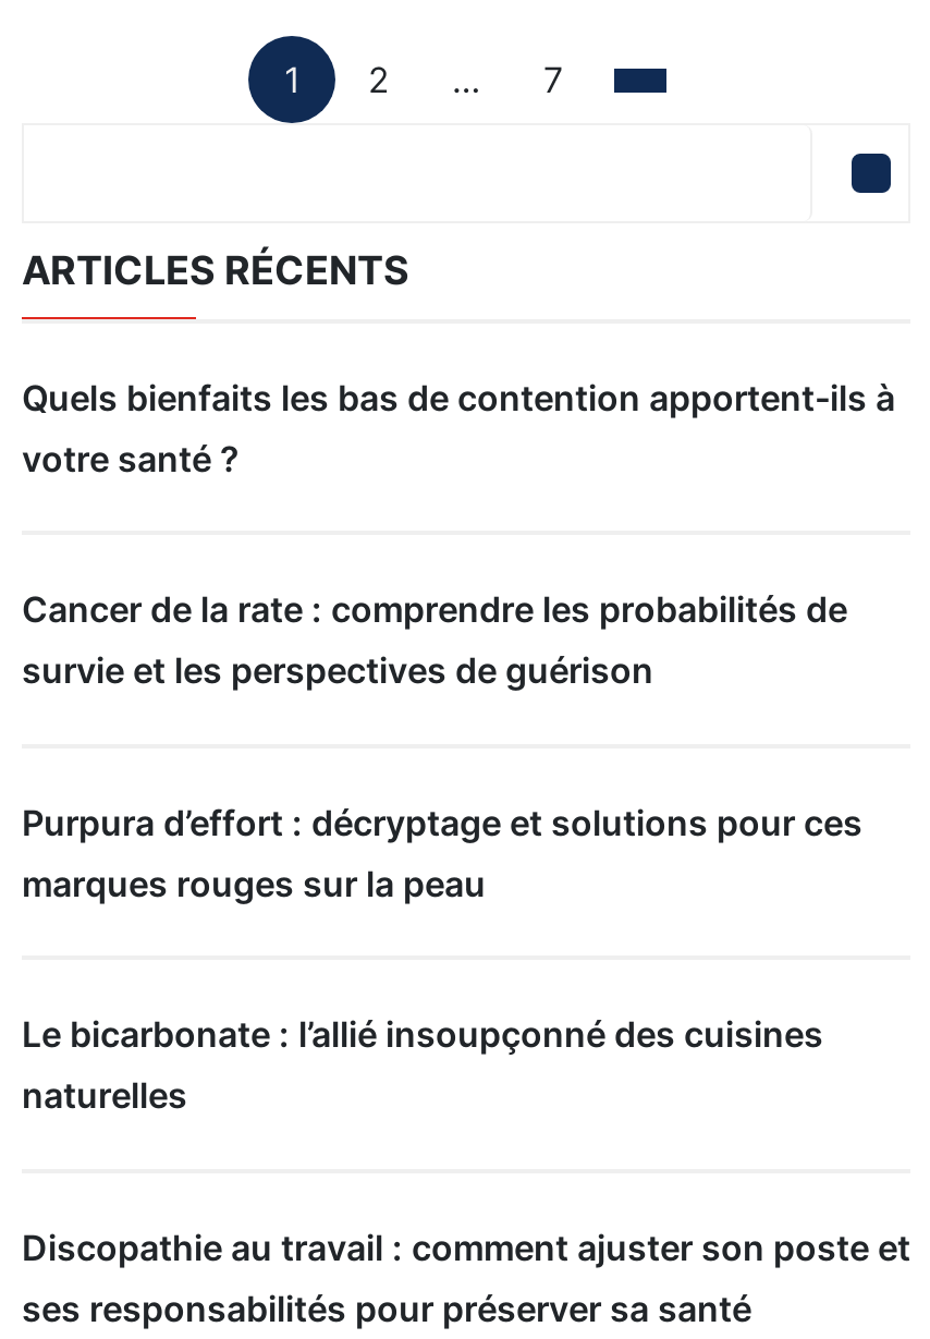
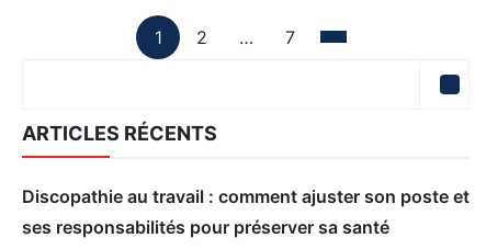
[22,375,895,1117] Quels bienfaits les bas de contention apportent-ils à | votre santé ? | Cancer de la rate : comprendre les probabilités de | survie et les perspectives de guérison | Purpura d’effort : décryptage et solutions pour ces | marques rouges sur la peau | Le bicarbonate : l’allié insoupçonné des cuisines | naturelles -> none

